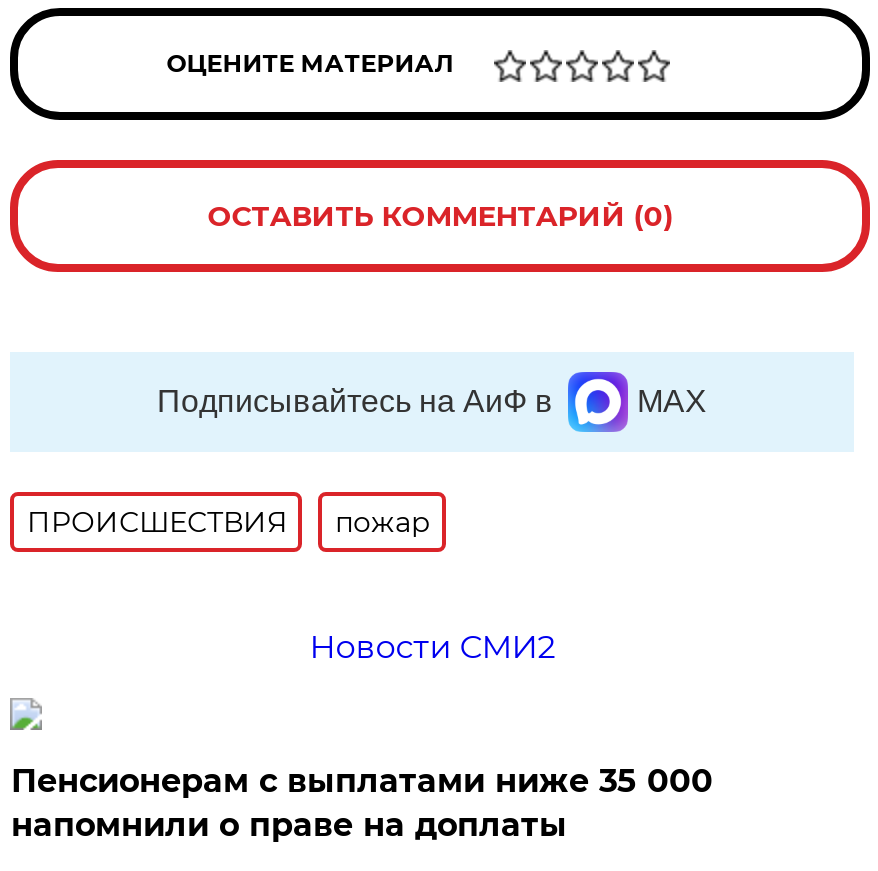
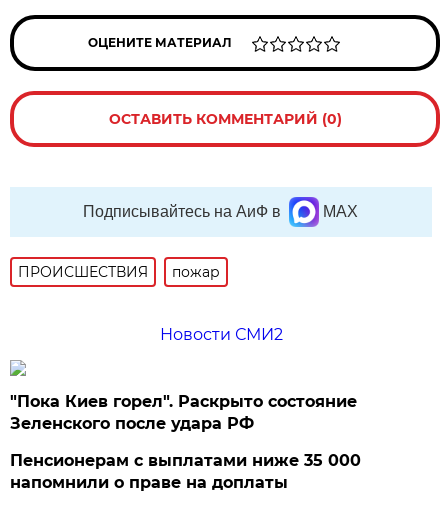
none -> [10,392,357,433] "Пока Киев горел". Раскрыто состояние | Зеленского после удара РФ

